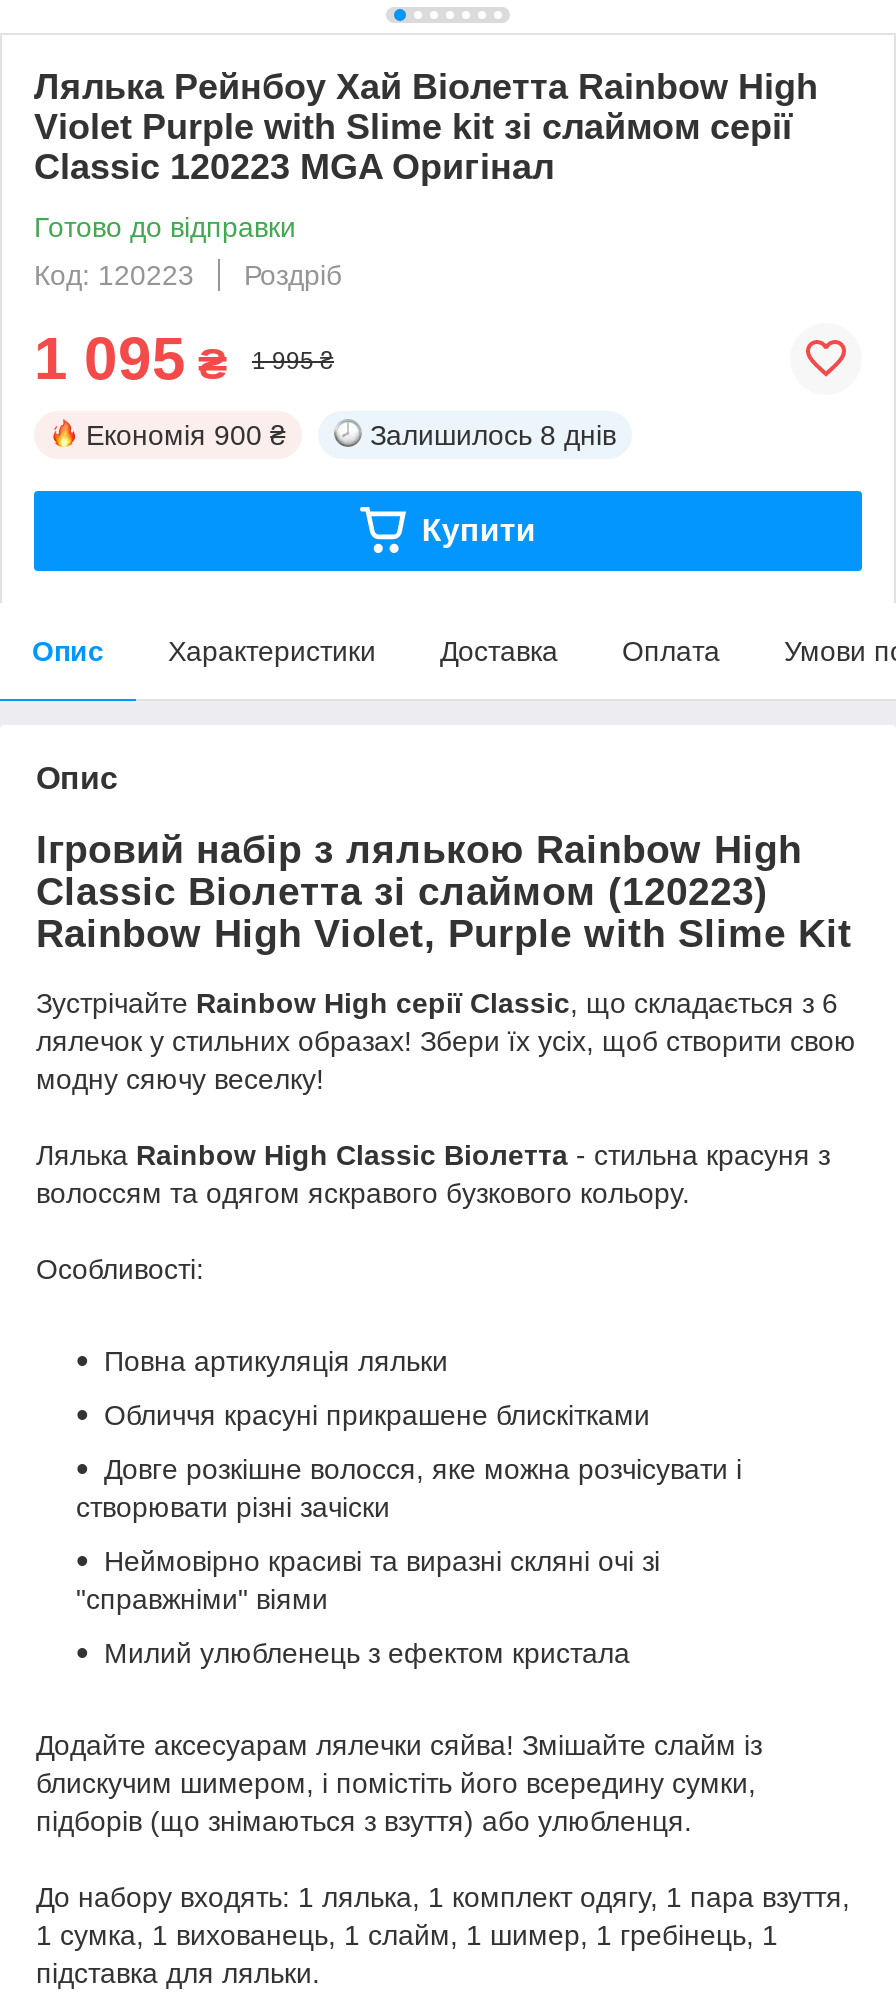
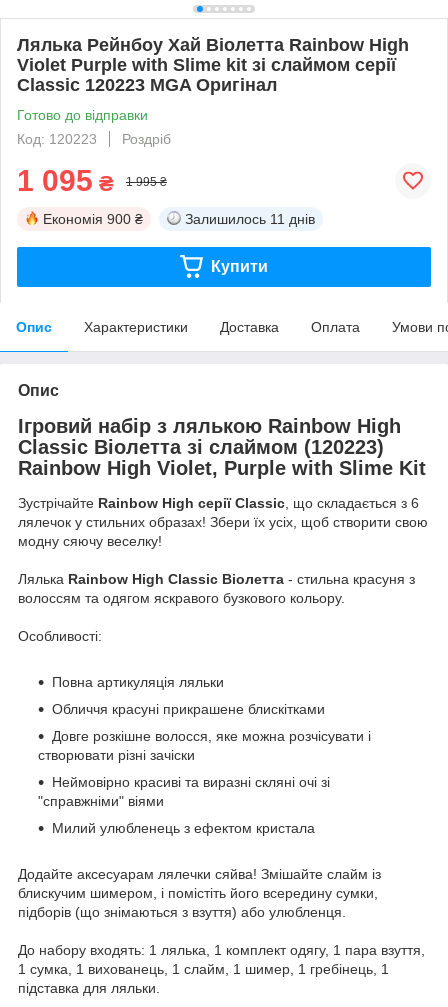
[370,419,616,451] Залишилось 8 днів -> [185,211,315,227] Залишилось 11 днів

